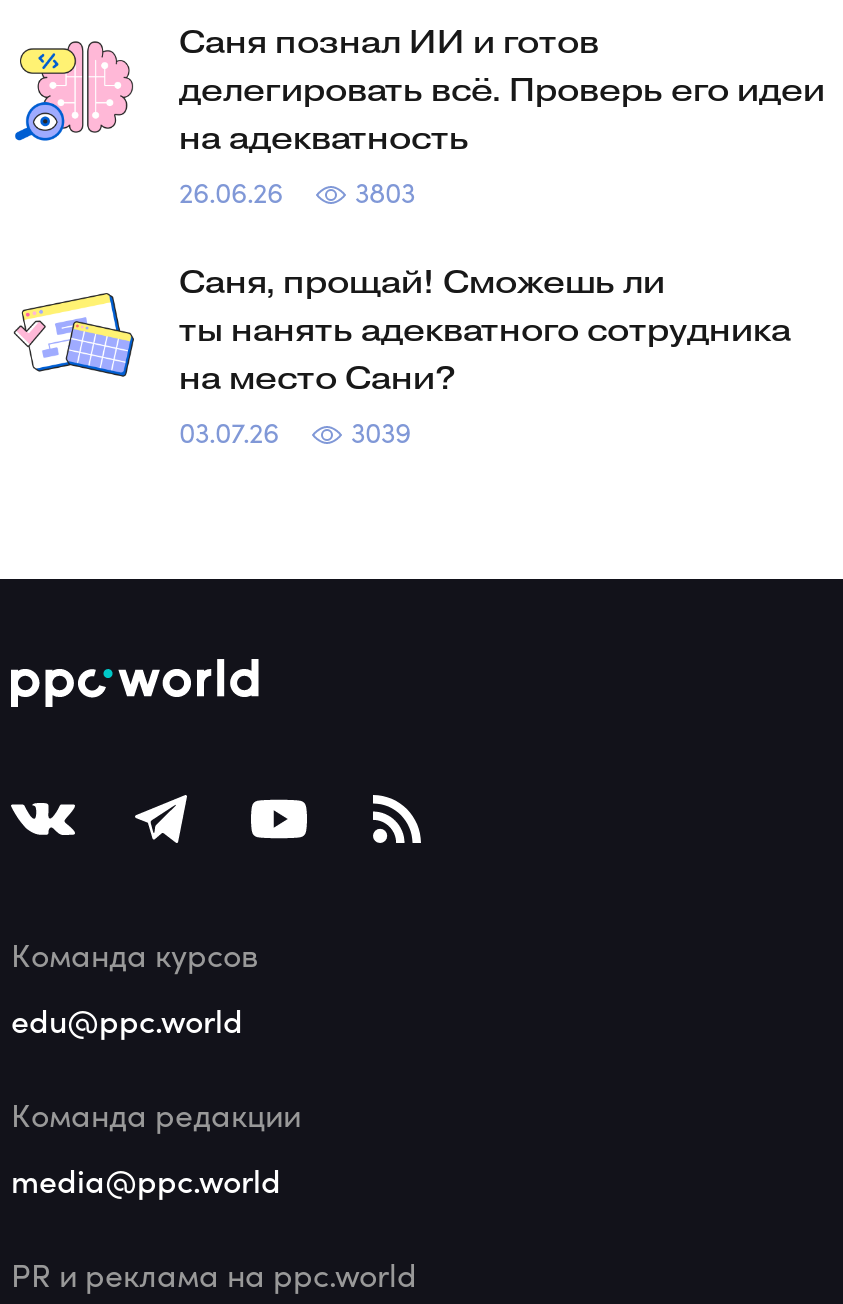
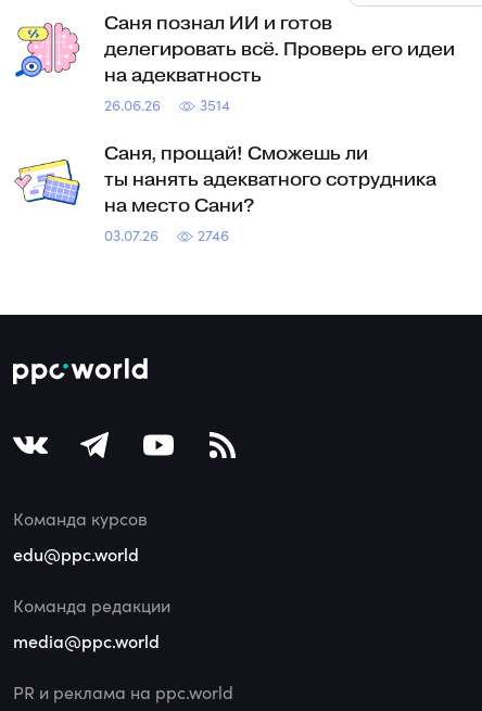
[179,173,415,211] 26.06.26 3803 -> [104,94,230,115] 26.06.26 3514
[179,413,411,451] 03.07.26 3039 -> [104,225,229,245] 03.07.26 2746

